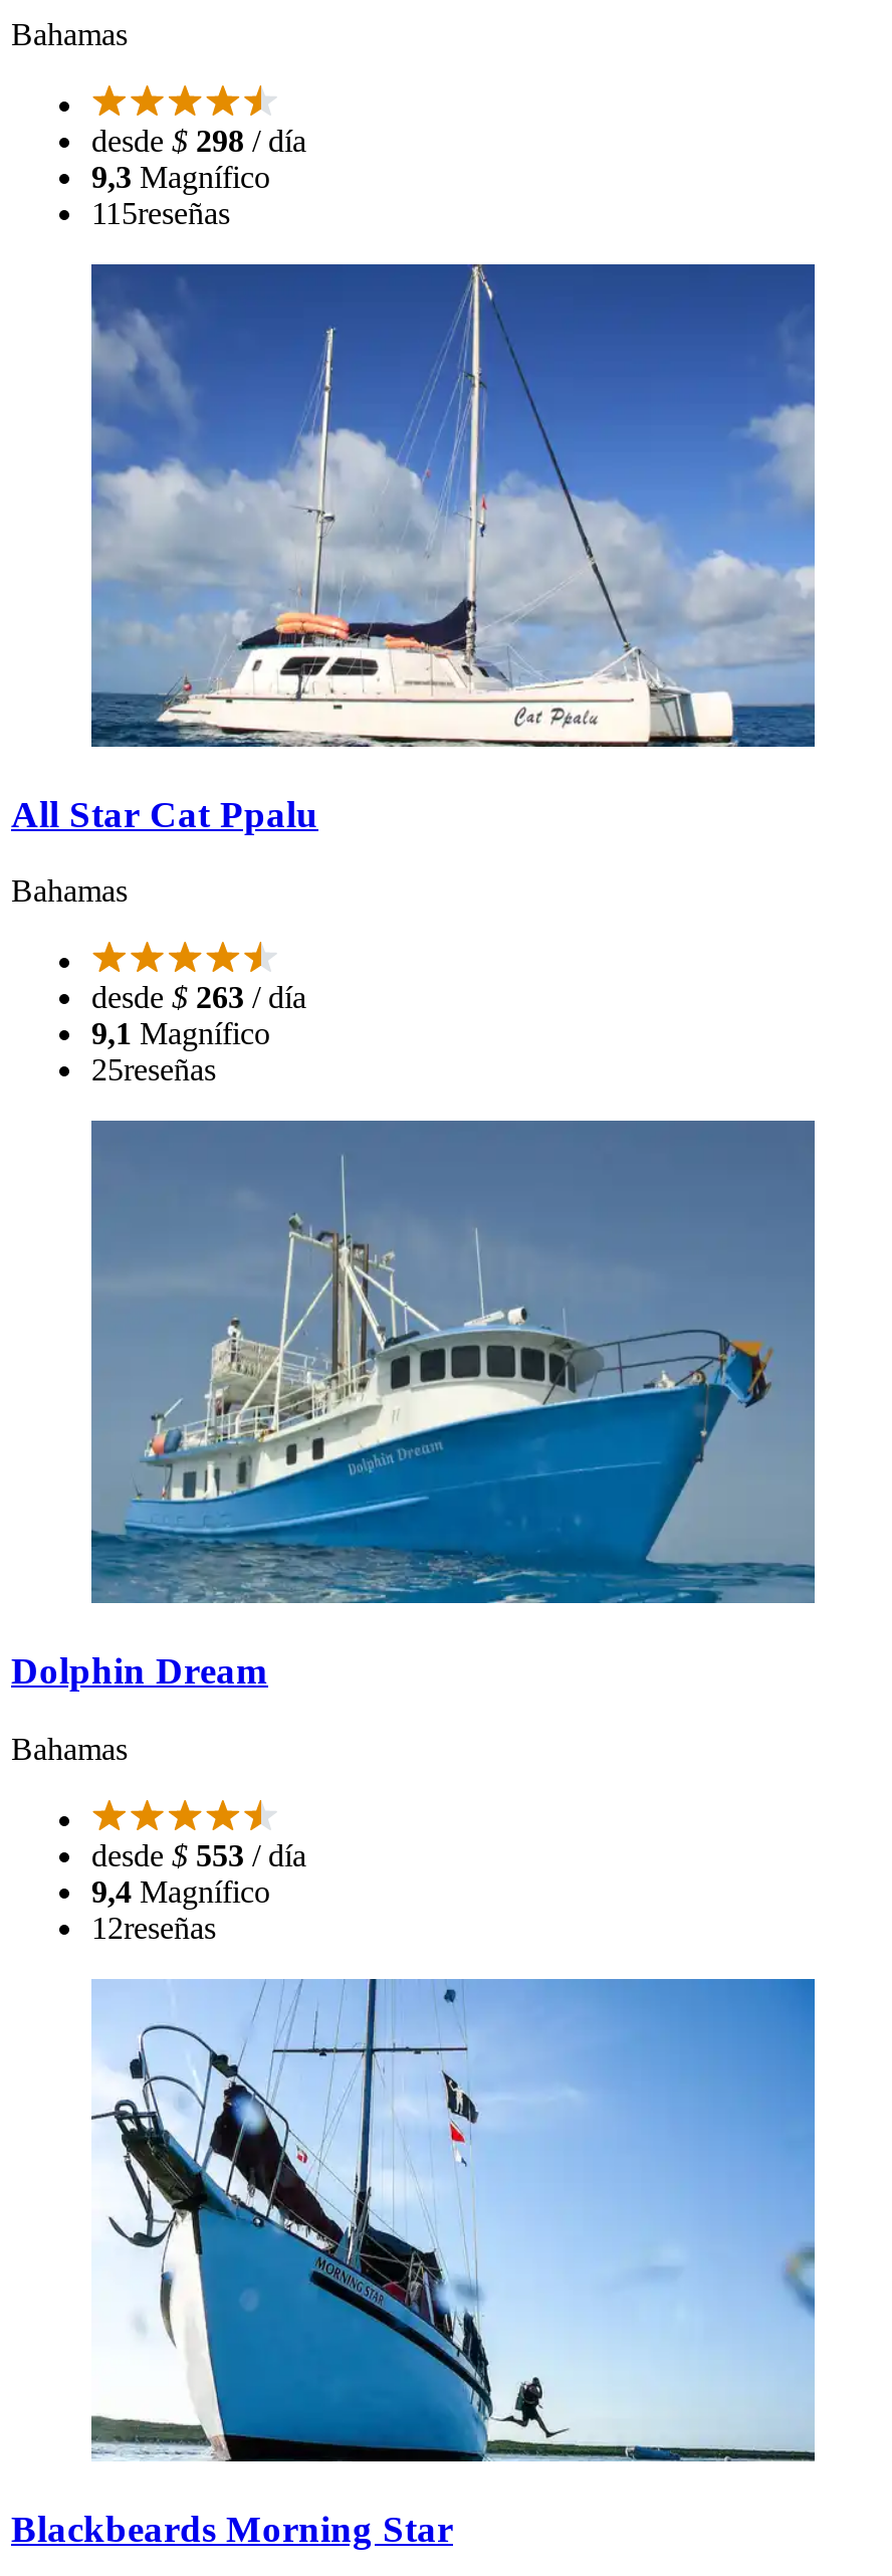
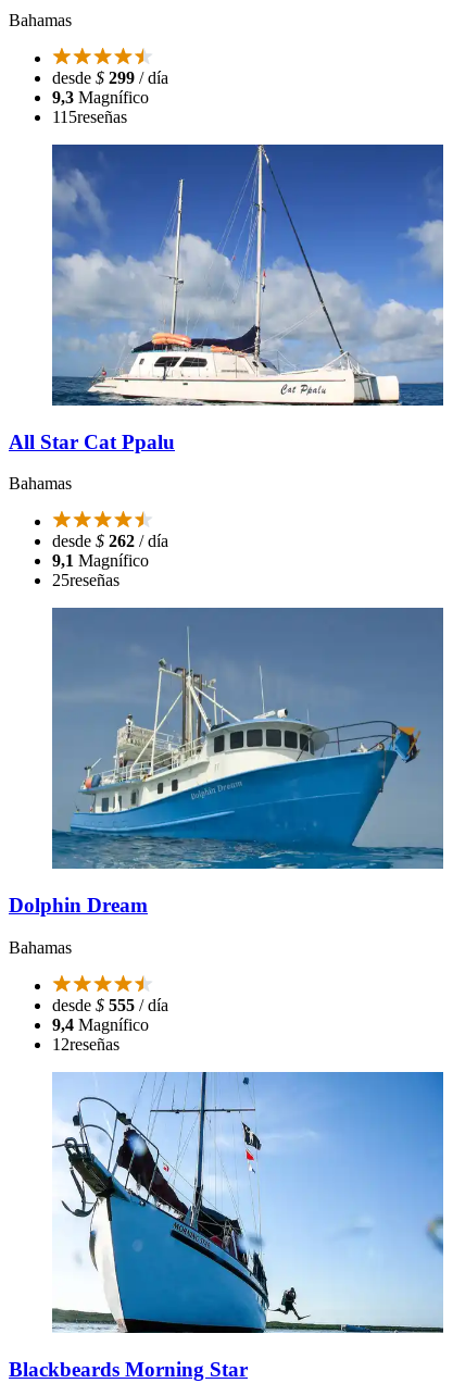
[91,124,306,158] desde $ 298 / día -> [52,68,168,87] desde $ 299 / día
[91,981,306,1015] desde $ 263 / día -> [52,532,168,551] desde $ 262 / día
[91,1838,306,1872] desde $ 553 / día -> [52,996,168,1014] desde $ 555 / día

